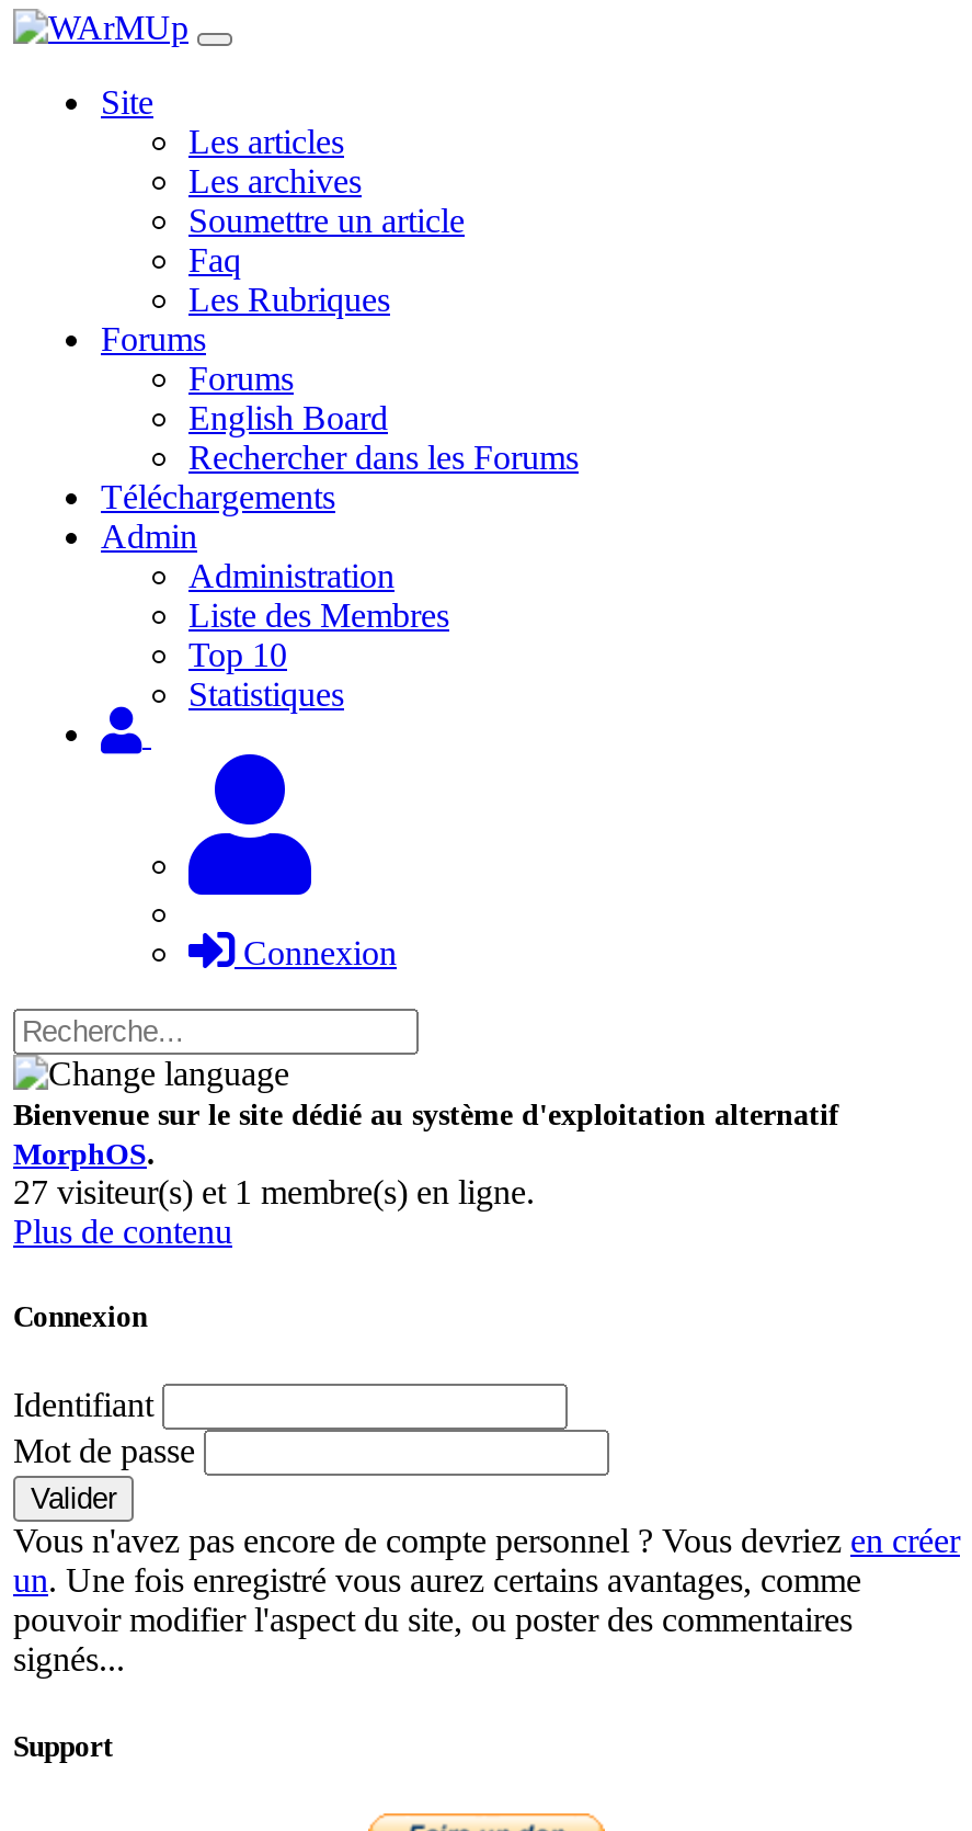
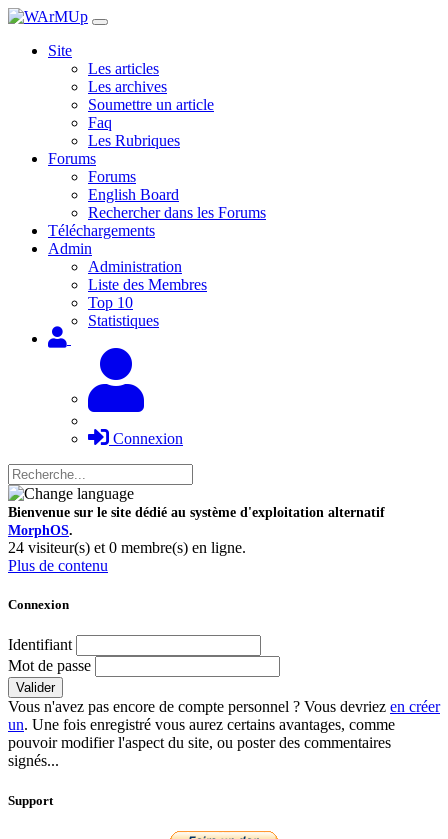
[13,1173,535,1210] 27 visiteur(s) et 1 membre(s) en ligne. -> [8,539,246,556] 24 visiteur(s) et 0 membre(s) en ligne.

